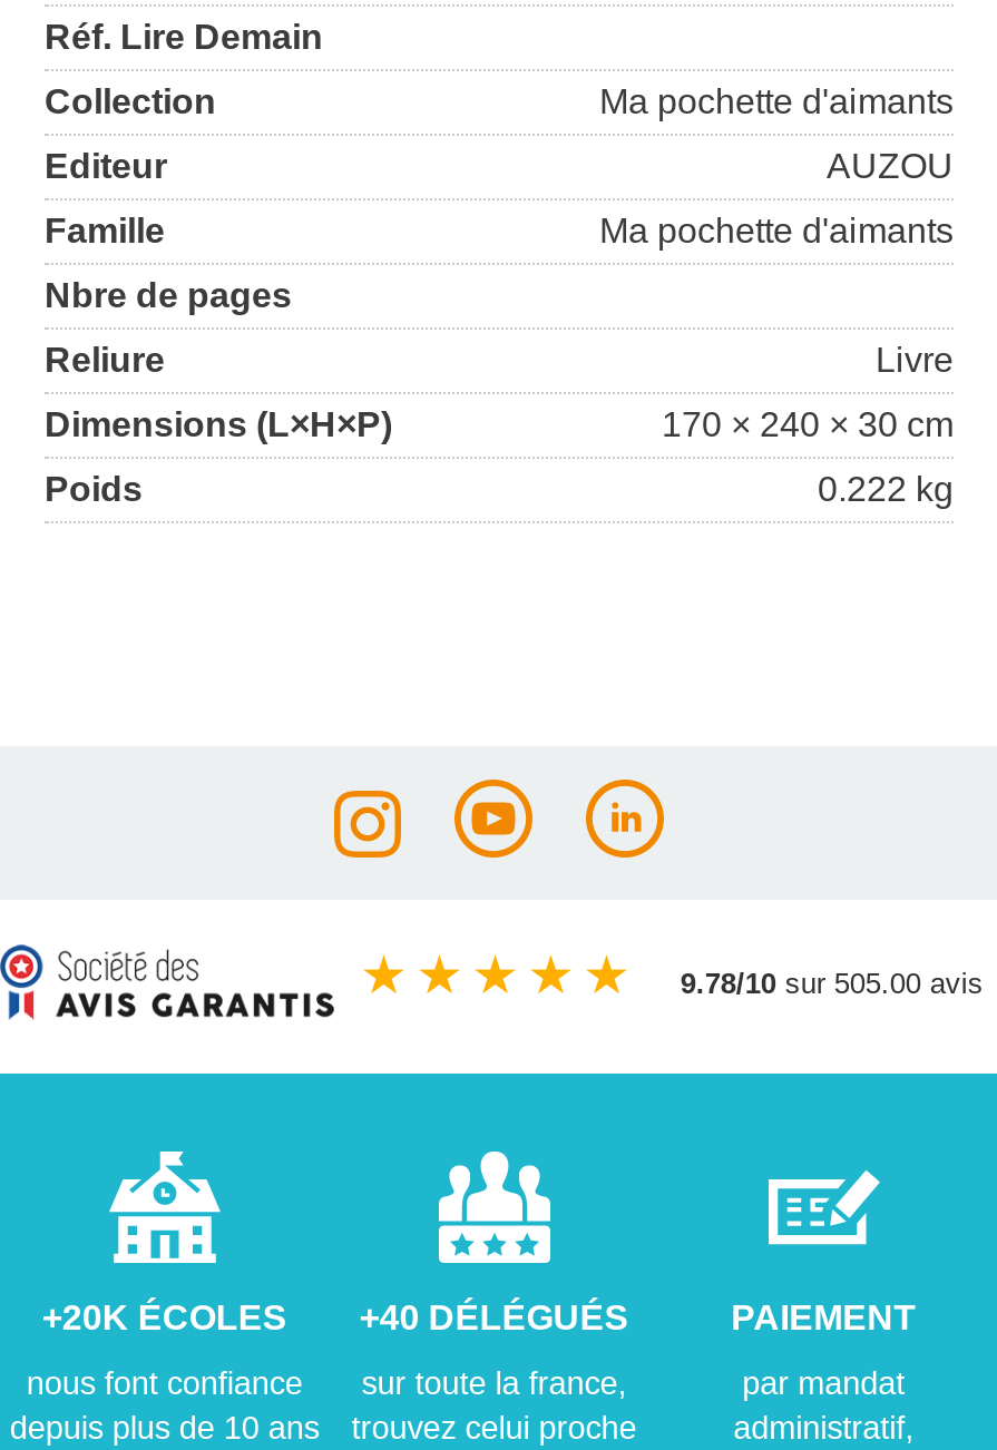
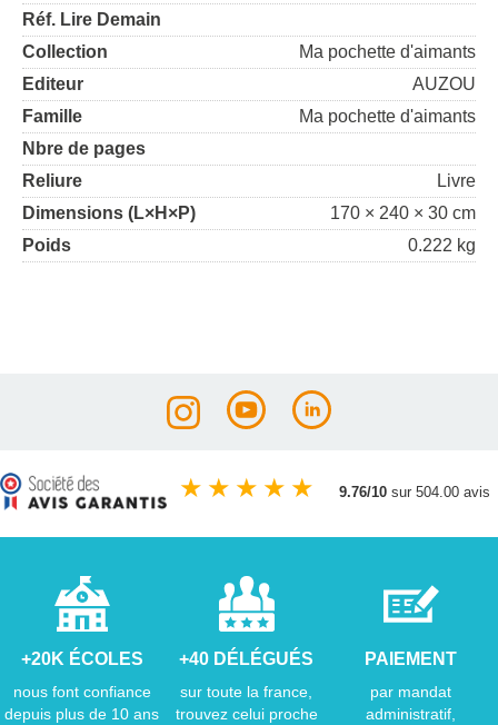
[680,967,983,1000] 9.78/10 sur 505.00 avis -> [339,484,491,500] 9.76/10 sur 504.00 avis

